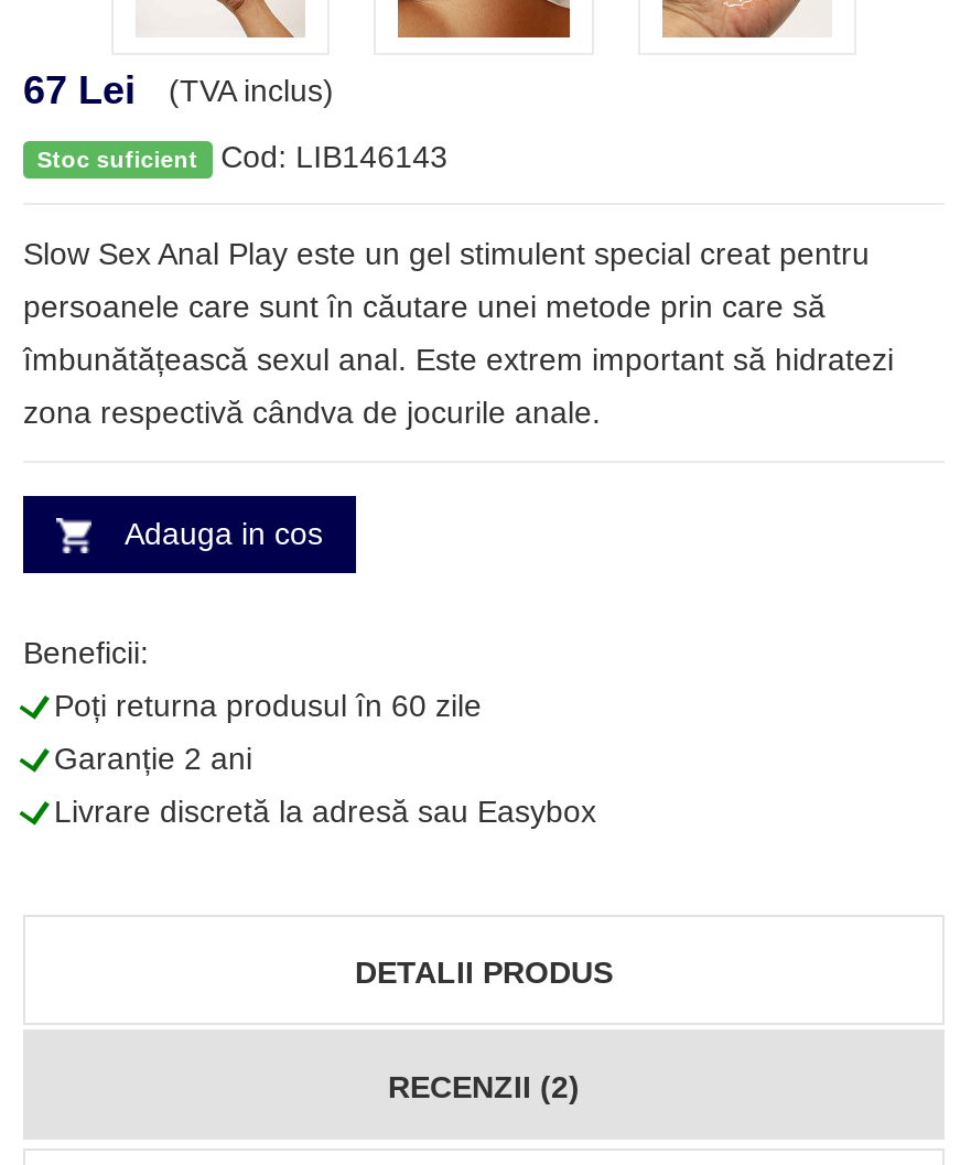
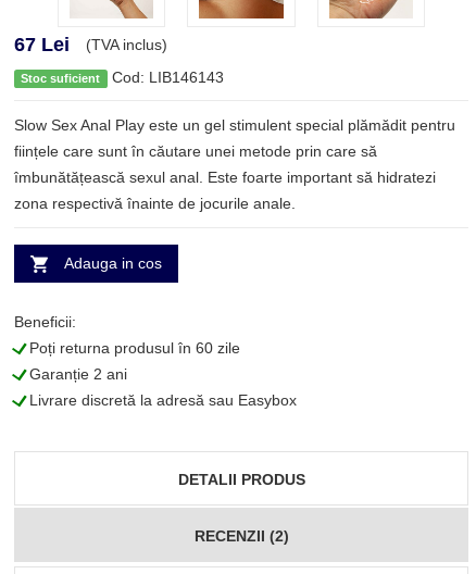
[23,236,870,271] Slow Sex Anal Play este un gel stimulent special creat pentru -> [14,116,455,134] Slow Sex Anal Play este un gel stimulent special plămădit pentru
[23,289,826,324] persoanele care sunt în căutare unei metode prin care să -> [14,142,377,160] ființele care sunt în căutare unei metode prin care să
[23,342,894,377] îmbunătățească sexul anal. Este extrem important să hidratezi -> [14,169,436,186] îmbunătățească sexul anal. Este foarte important să hidratezi
[23,395,601,430] zona respectivă cândva de jocurile anale. -> [14,195,296,212] zona respectivă înainte de jocurile anale.

